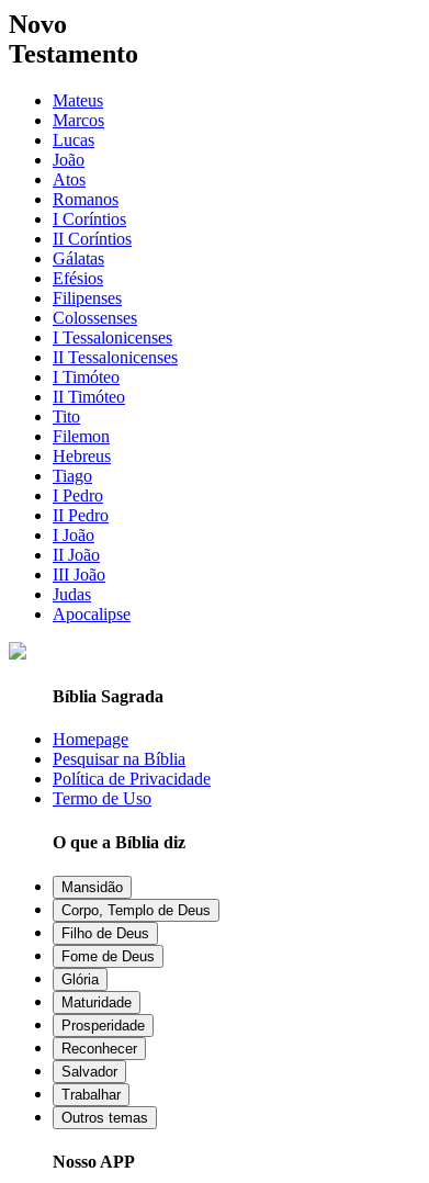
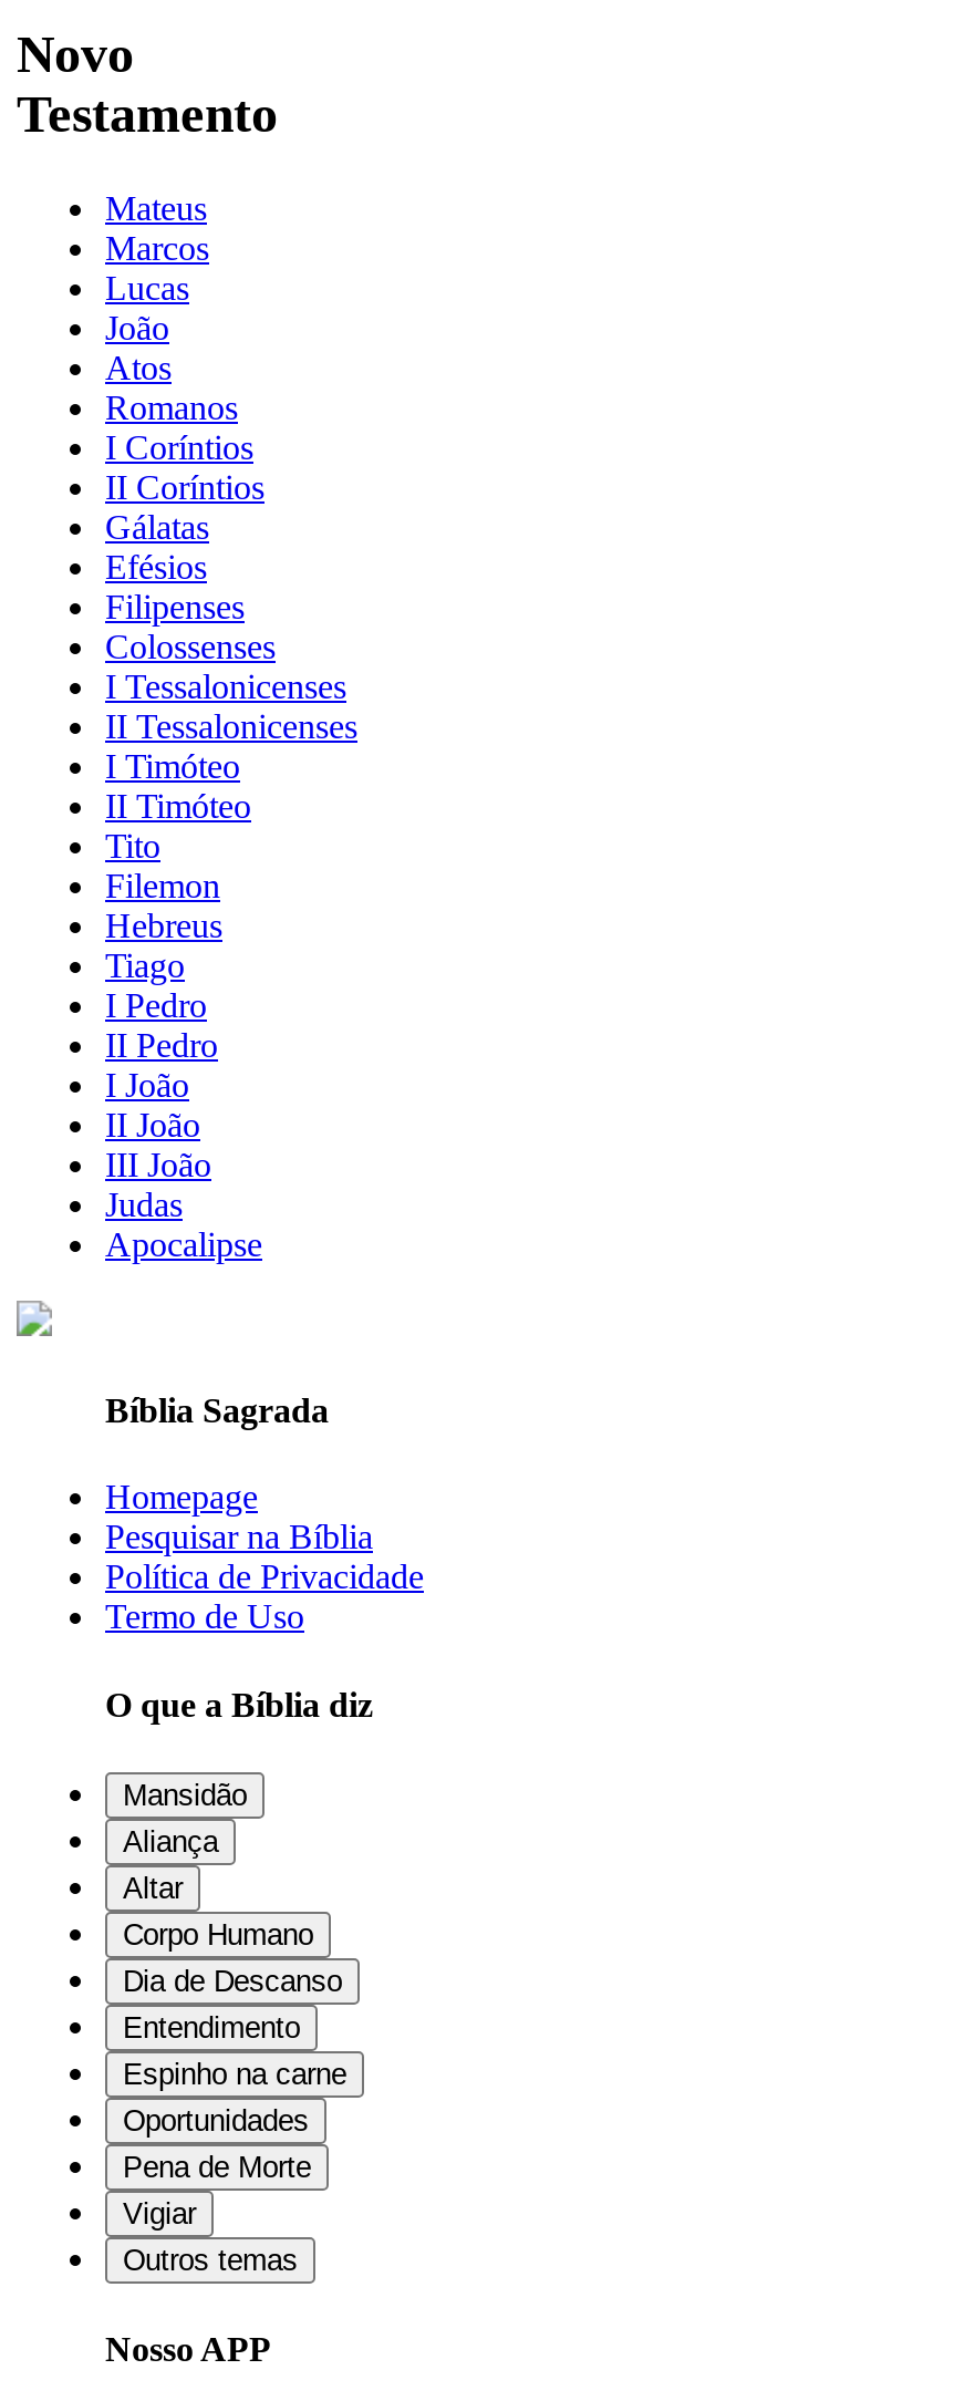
[61,902,211,1103] Corpo, Templo de Deus | Filho de Deus | Fome de Deus | Glória | Maturidade | Prosperidade | Reconhecer | Salvador | Trabalhar -> [123,1825,346,2231] Aliança | Altar | Corpo Humano | Dia de Descanso | Entendimento | Espinho na carne | Oportunidades | Pena de Morte | Vigiar

